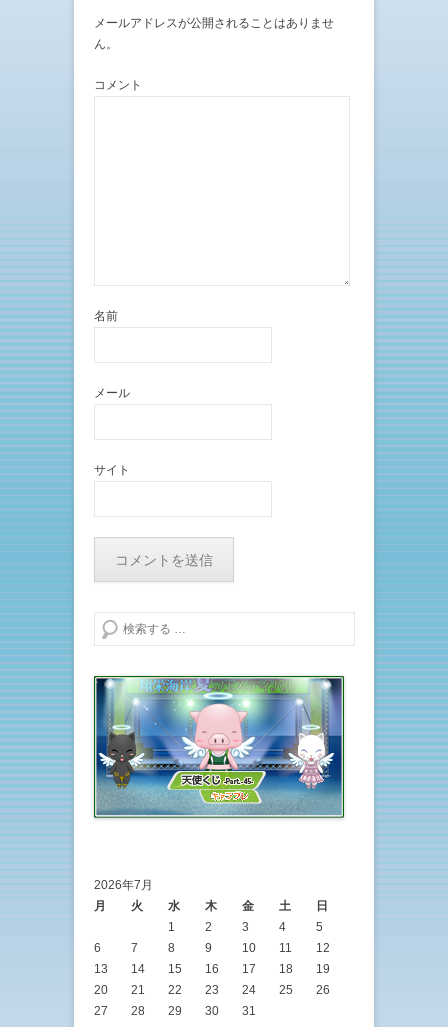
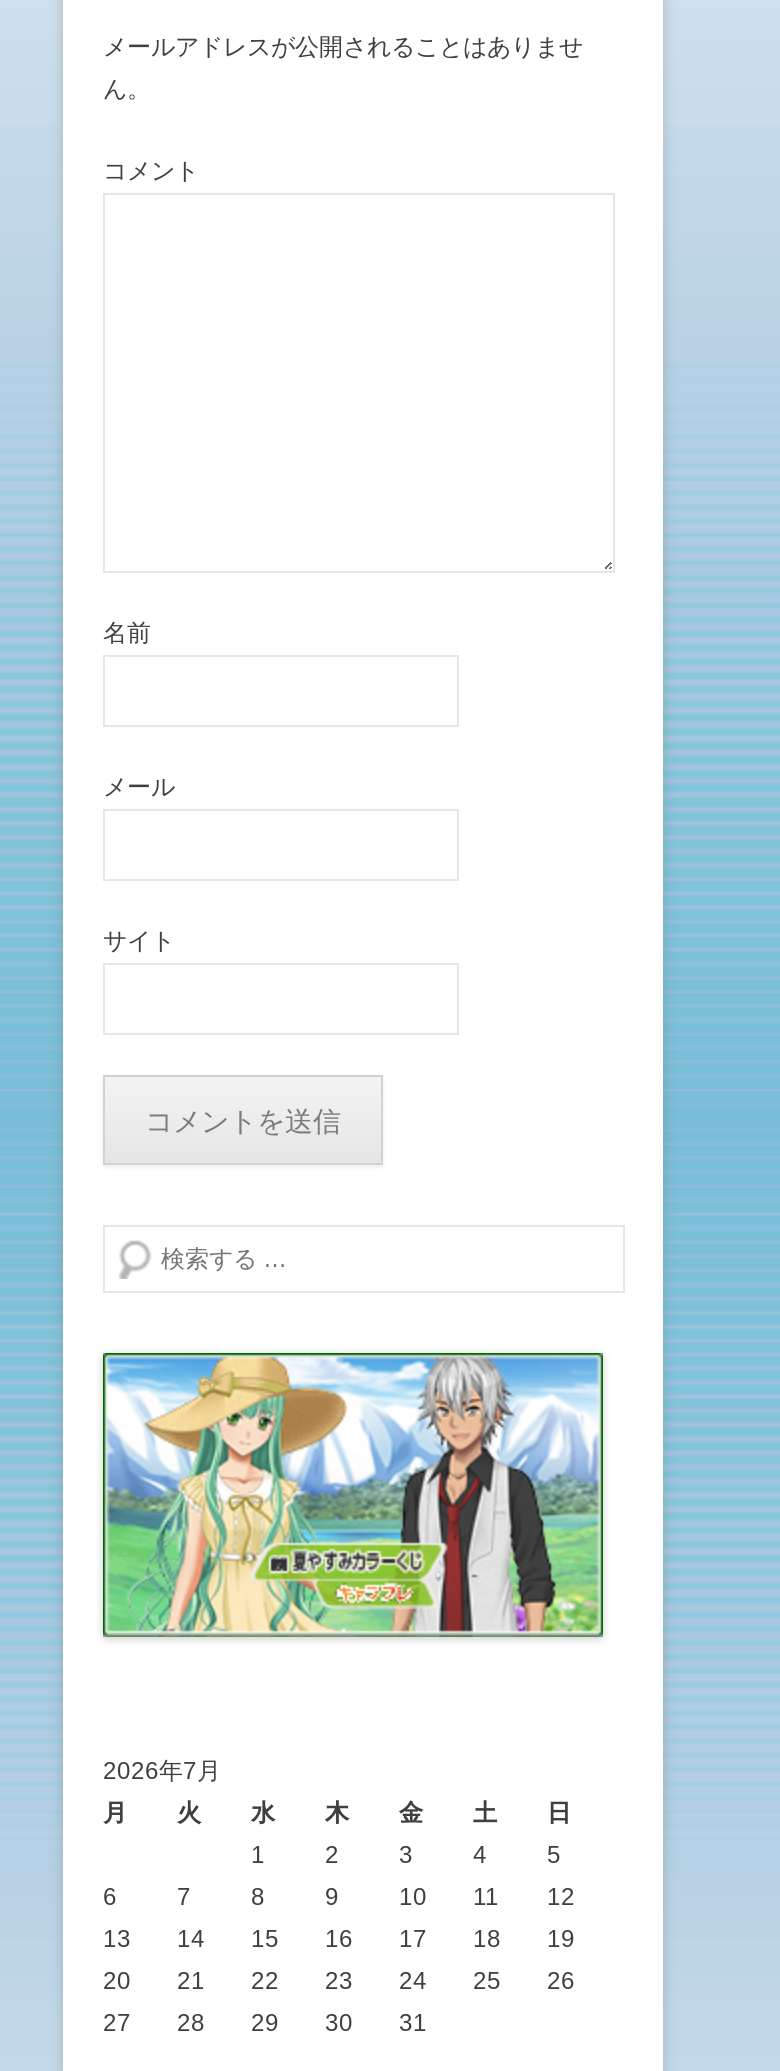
[95,677,342,816] [image] -> [105,1355,601,1635] [image]

